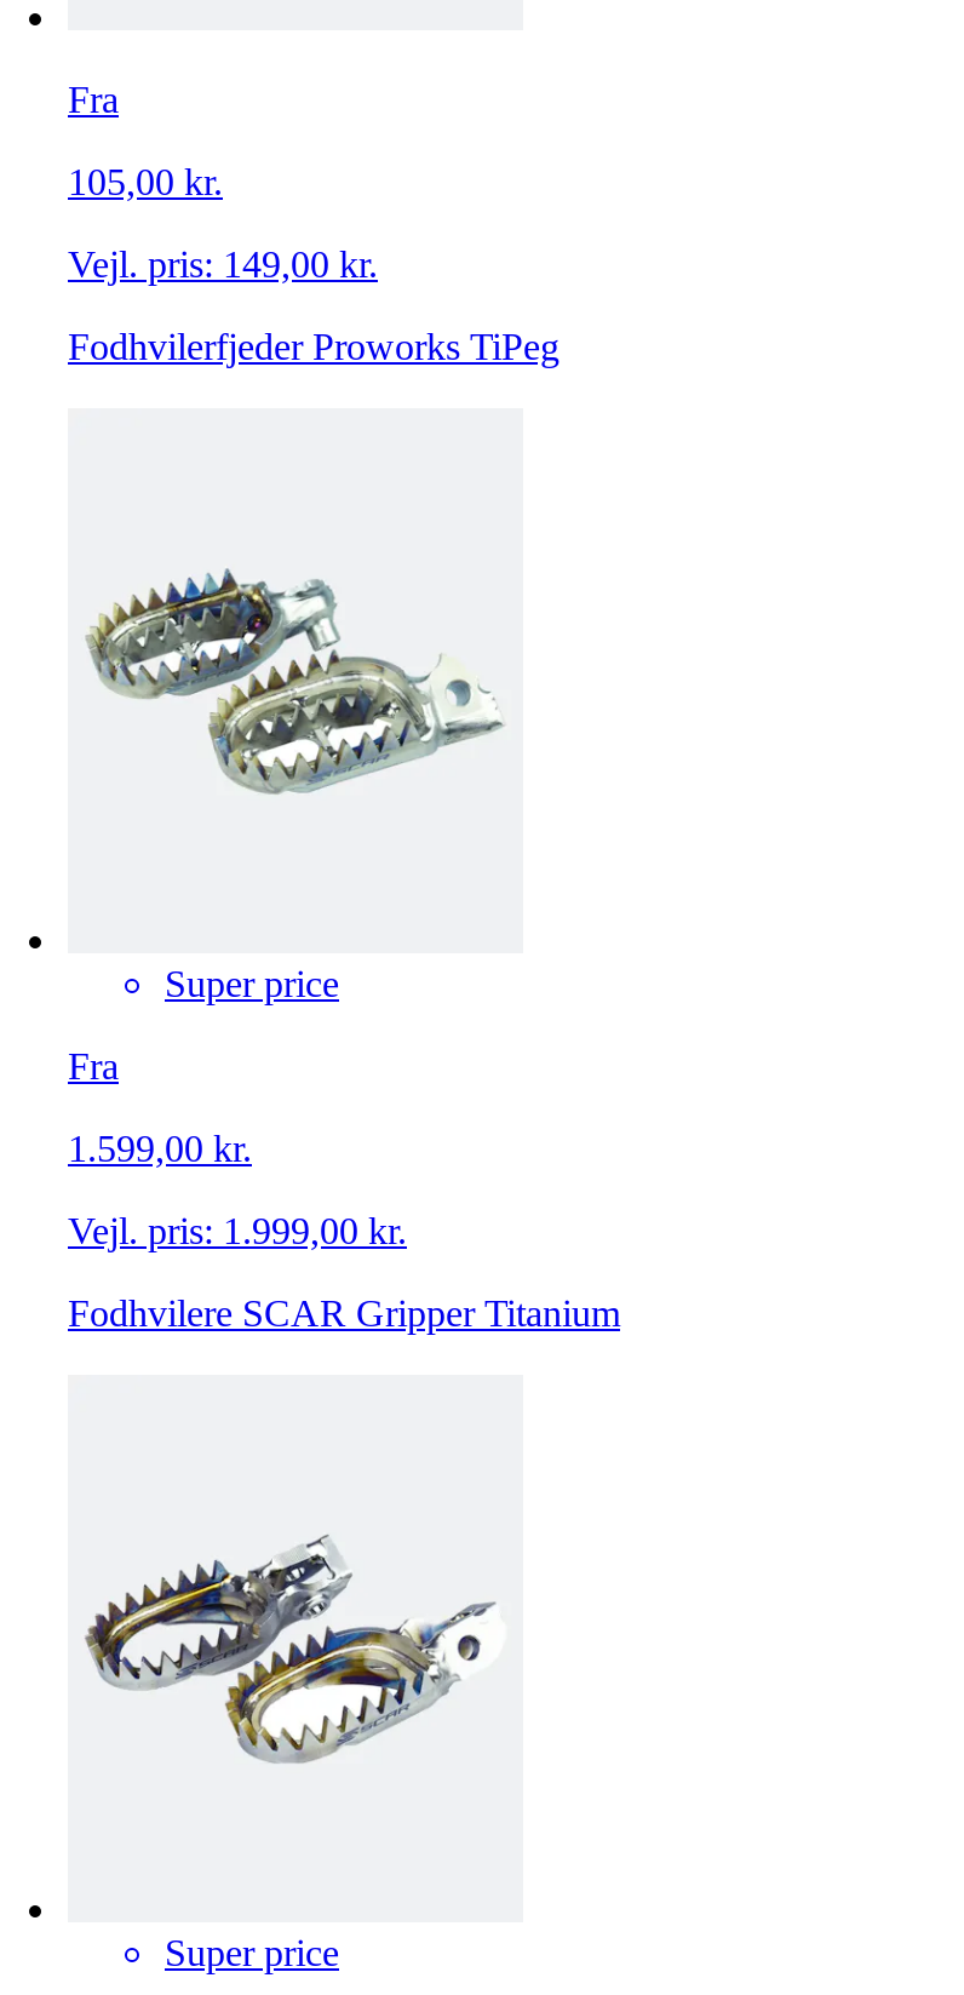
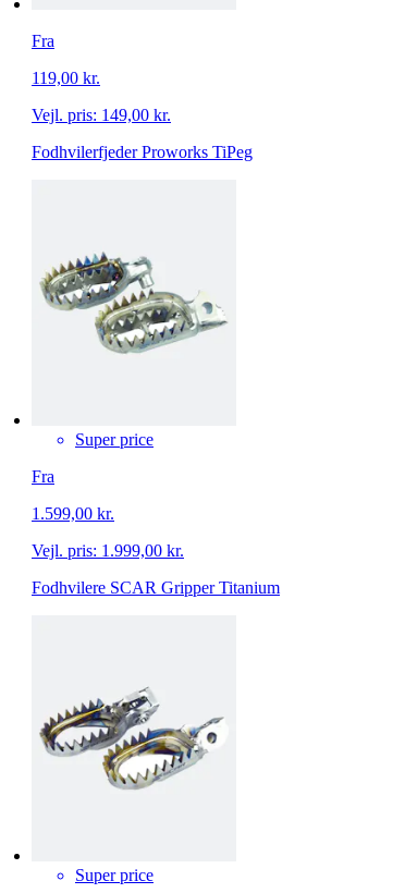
[68,160,223,201] 105,00 kr. -> [32,69,100,87] 119,00 kr.

